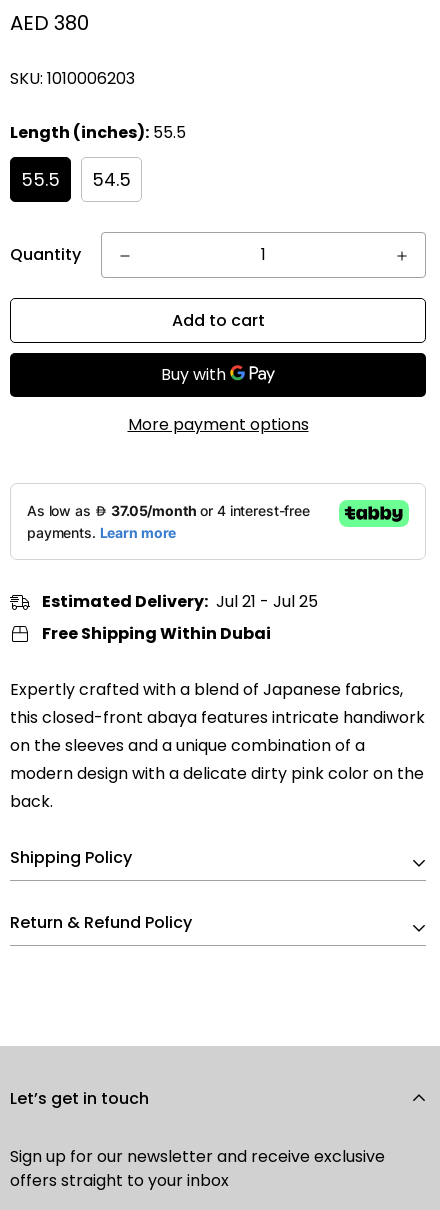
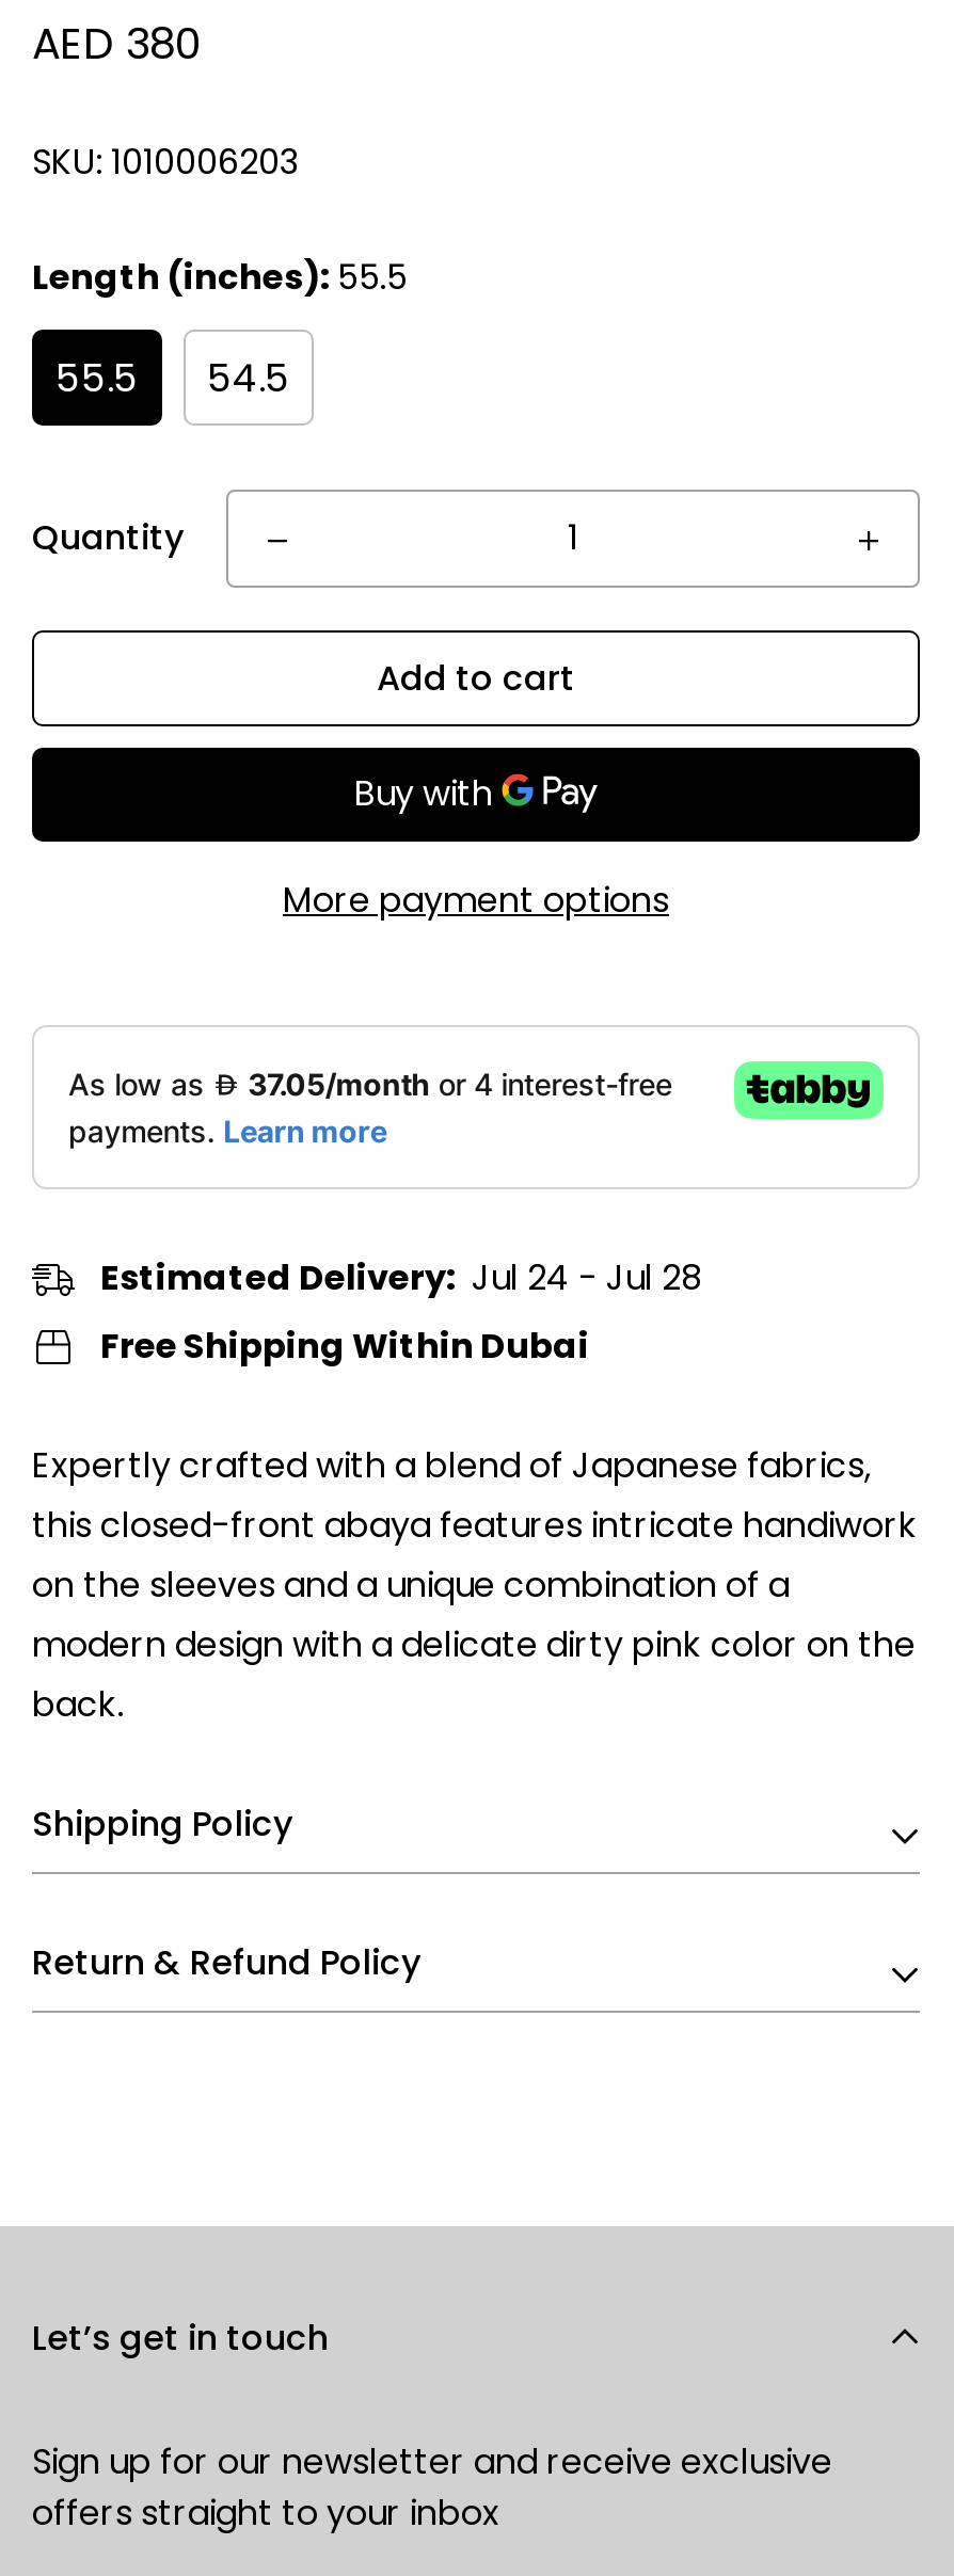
[42,590,318,613] Estimated Delivery: Jul 21 - Jul 25 -> [100,1253,702,1302] Estimated Delivery: Jul 24 - Jul 28

